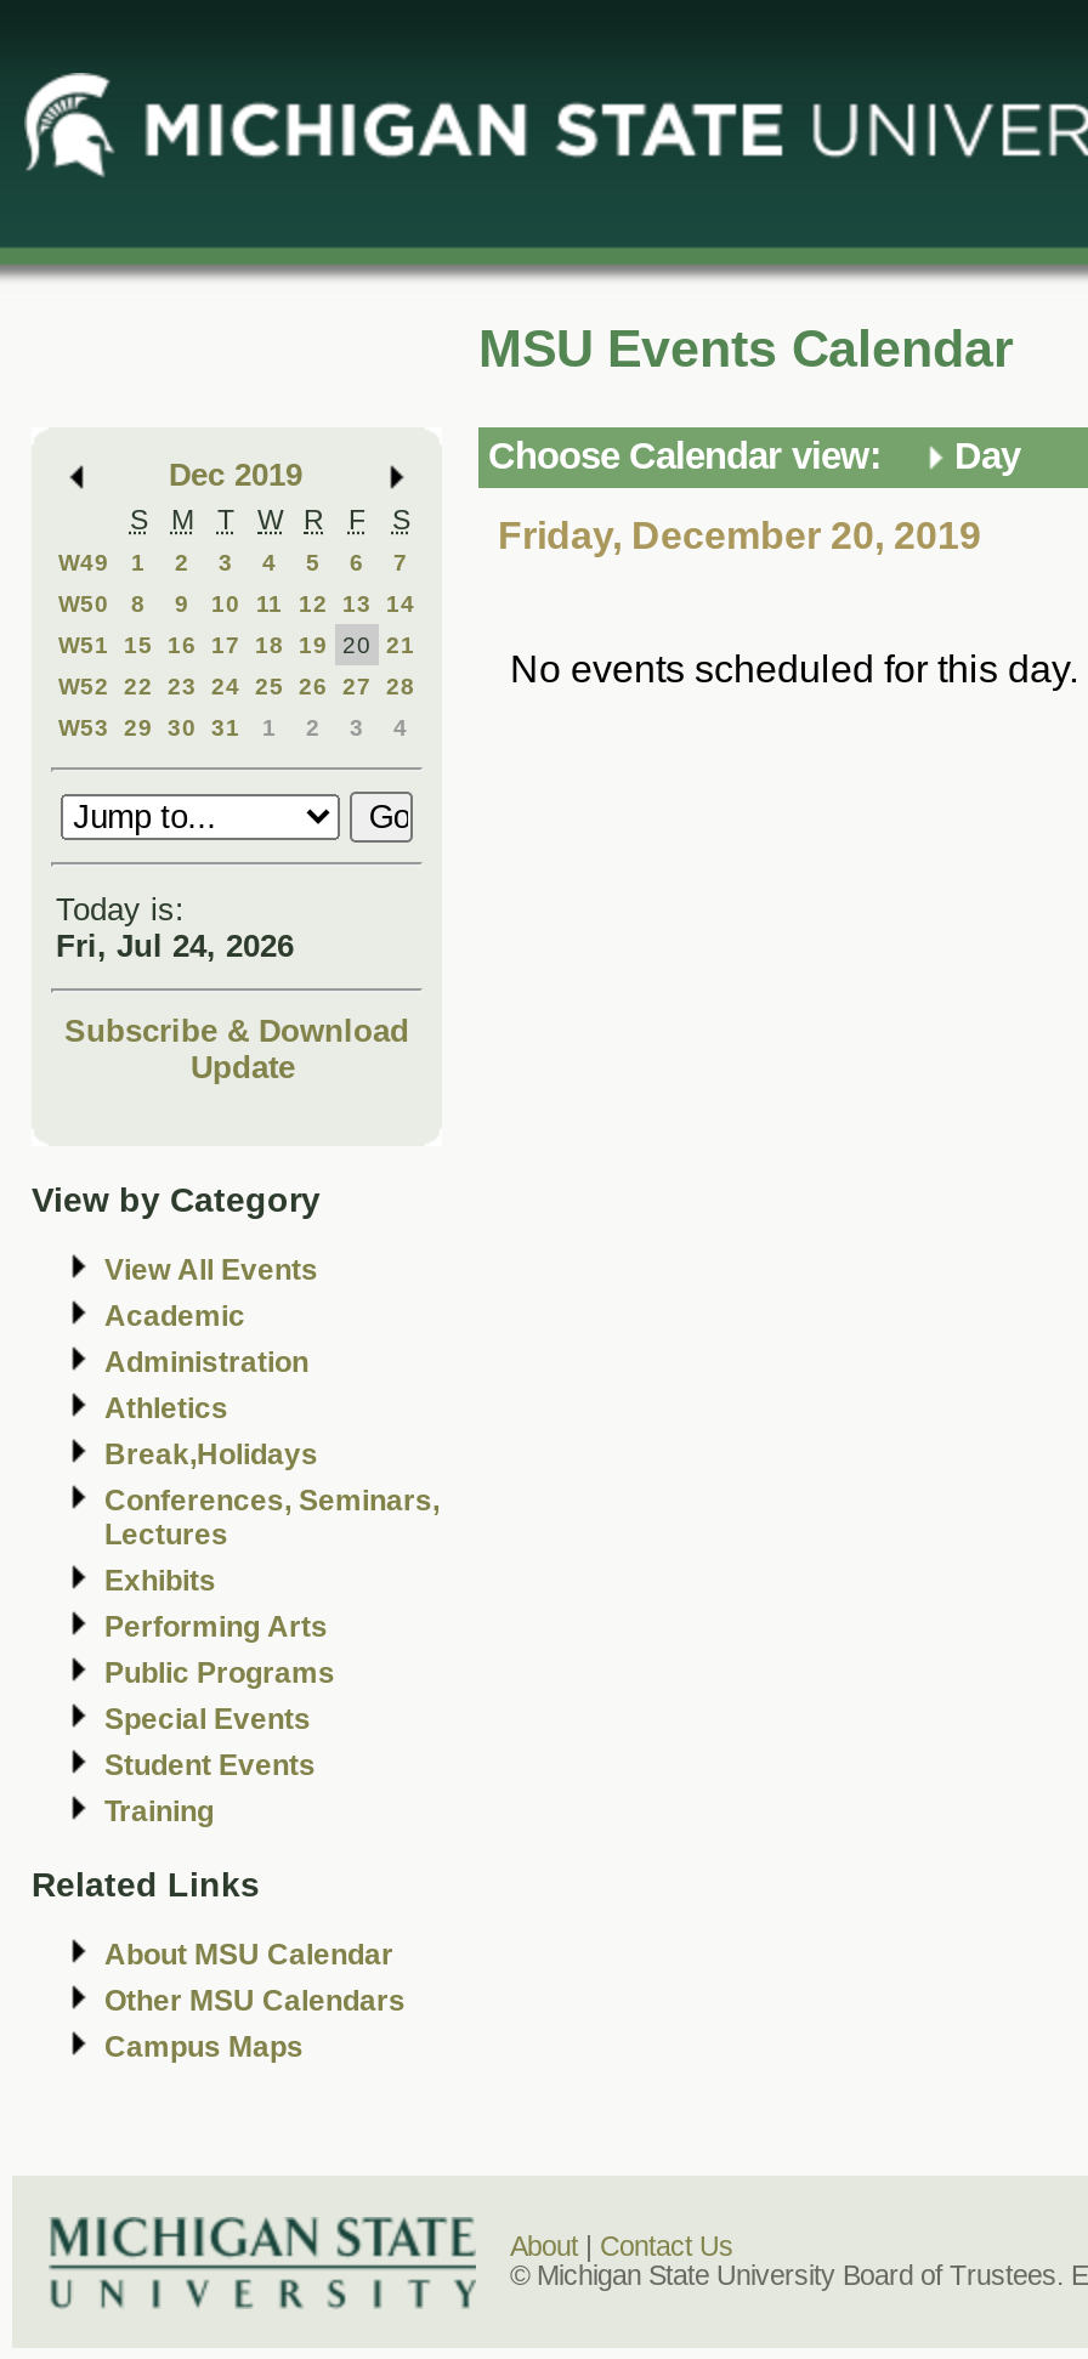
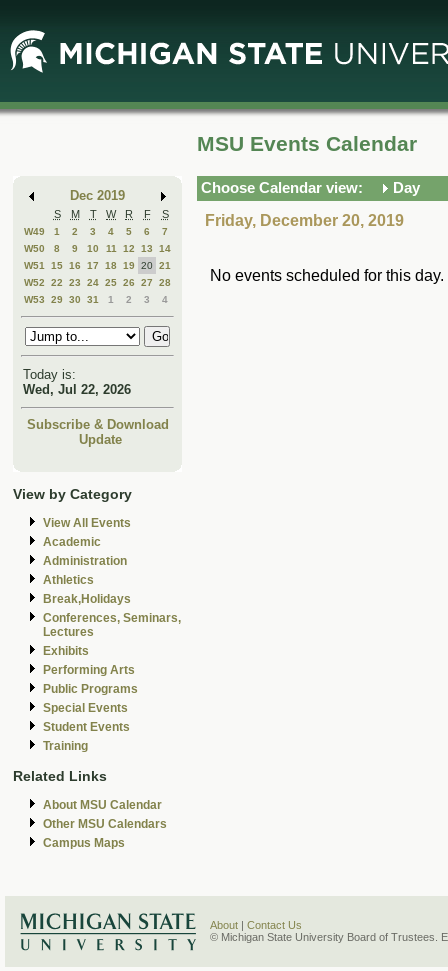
[56,928,294,965] Fri, Jul 24, 2026 -> [23,382,131,397] Wed, Jul 22, 2026

